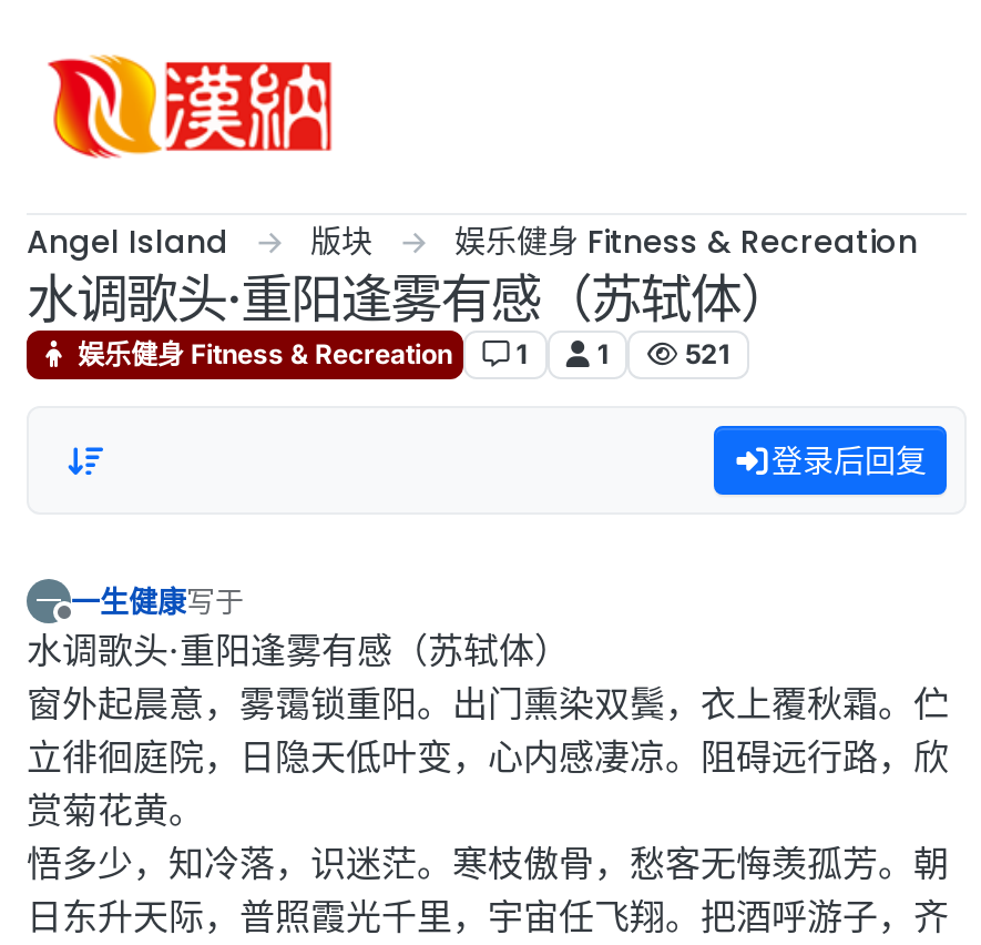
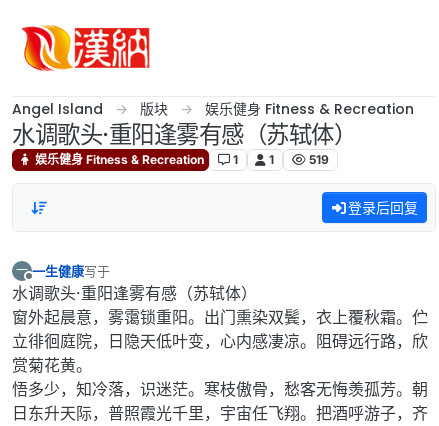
[685,338,729,371] 521 -> [309,152,329,167] 519

